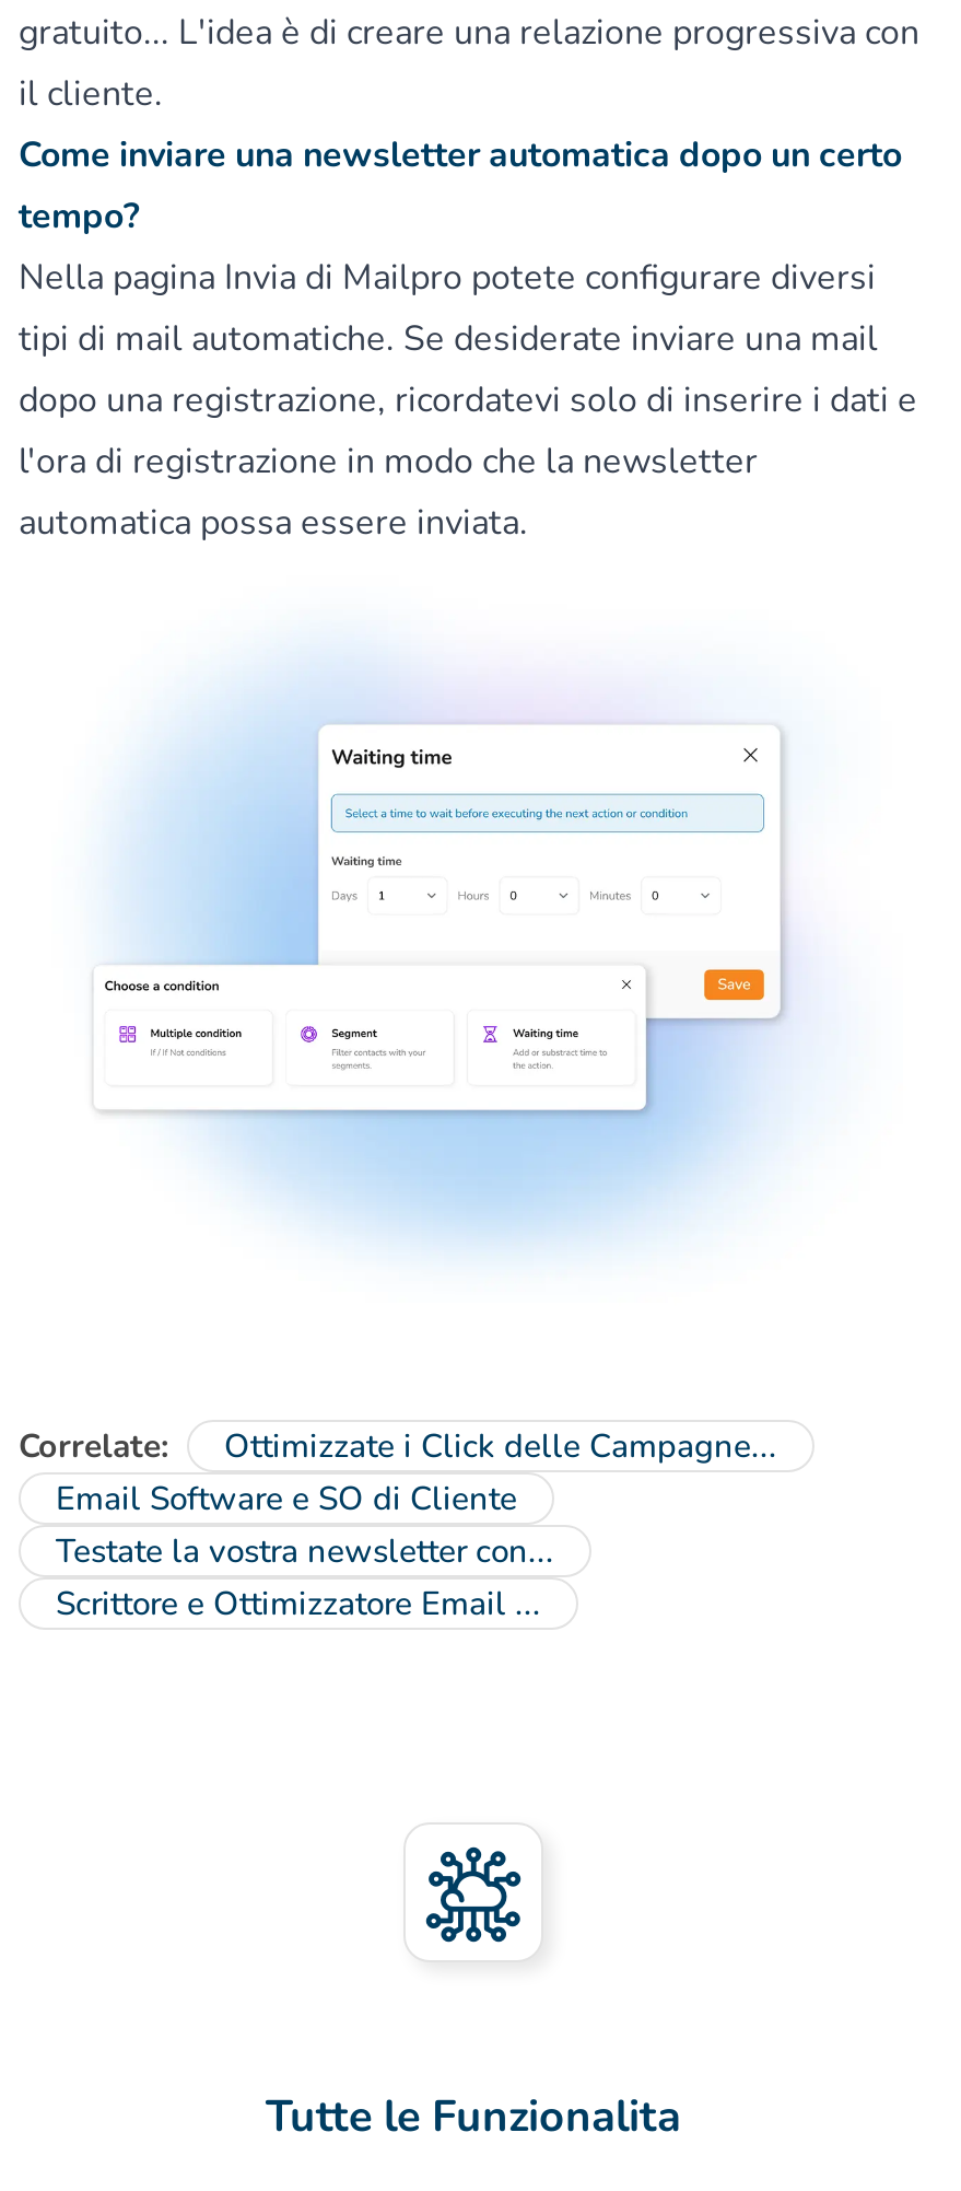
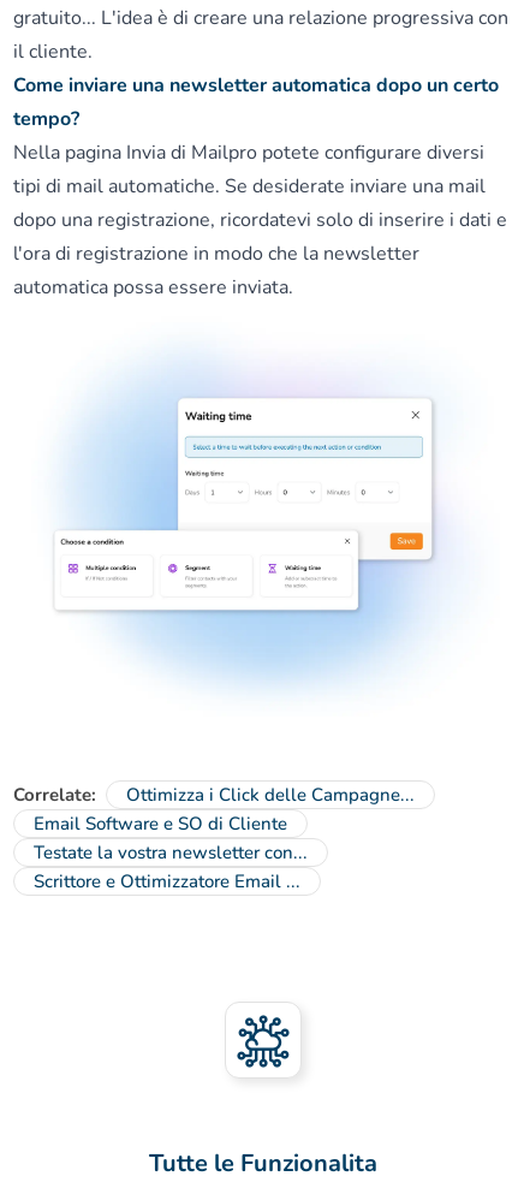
[224,1425,777,1469] Ottimizzate i Click delle Campagne... -> [126,783,415,807] Ottimizza i Click delle Campagne...

